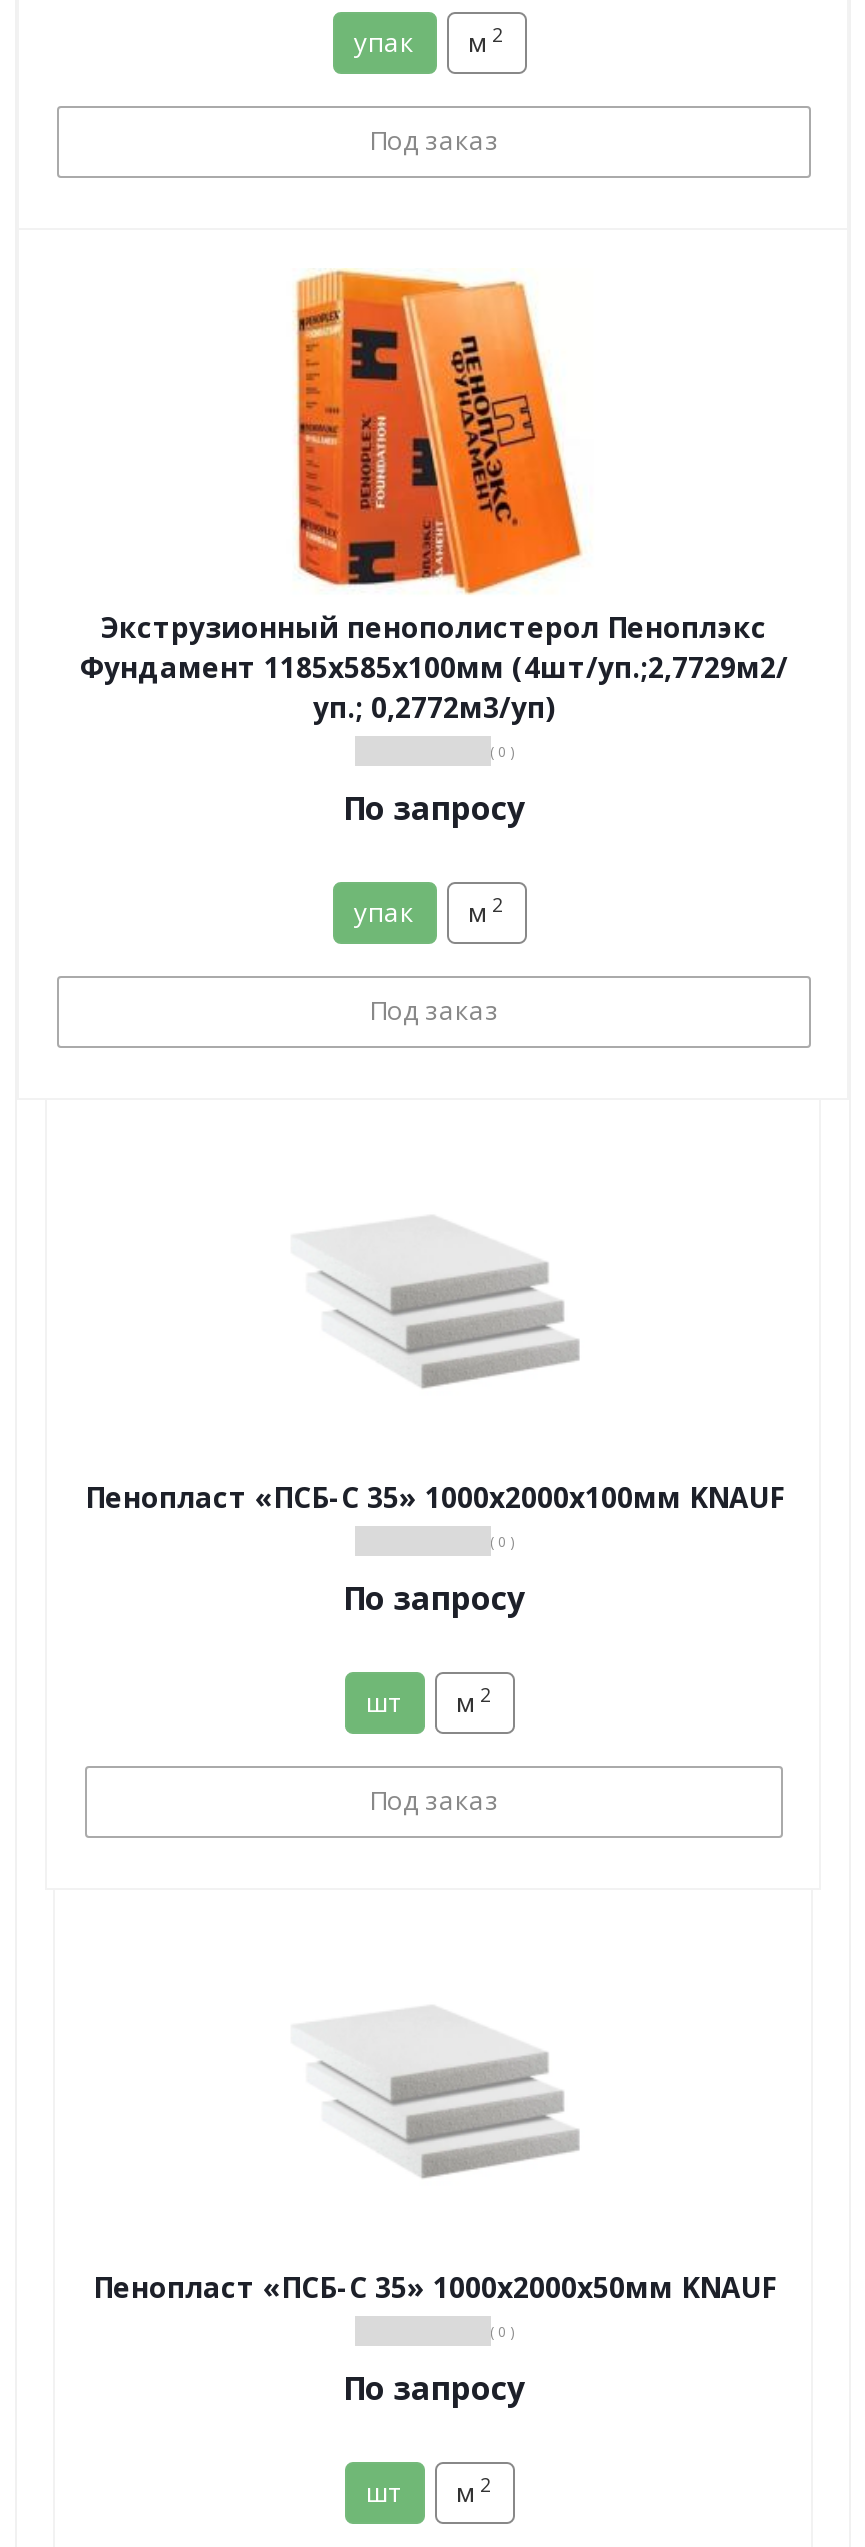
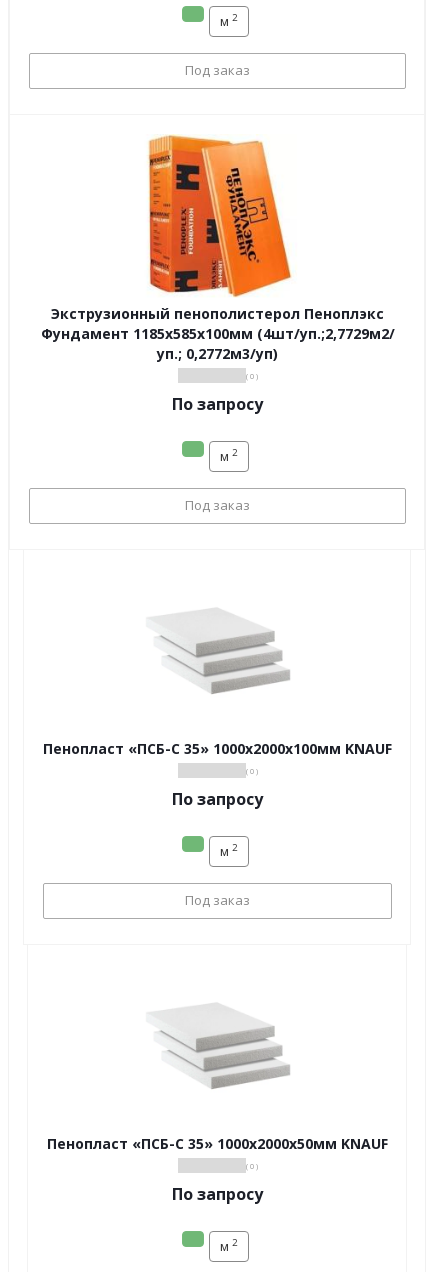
[354,24,414,60] упак -> none
[354,894,414,930] упак -> none
[366,1684,402,1720] шт -> none
[366,2474,402,2510] шт -> none

